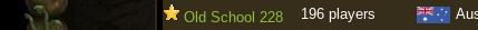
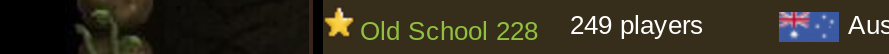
[183,6,375,26] Old School 228 196 players -> [360,10,704,46] Old School 228 249 players

